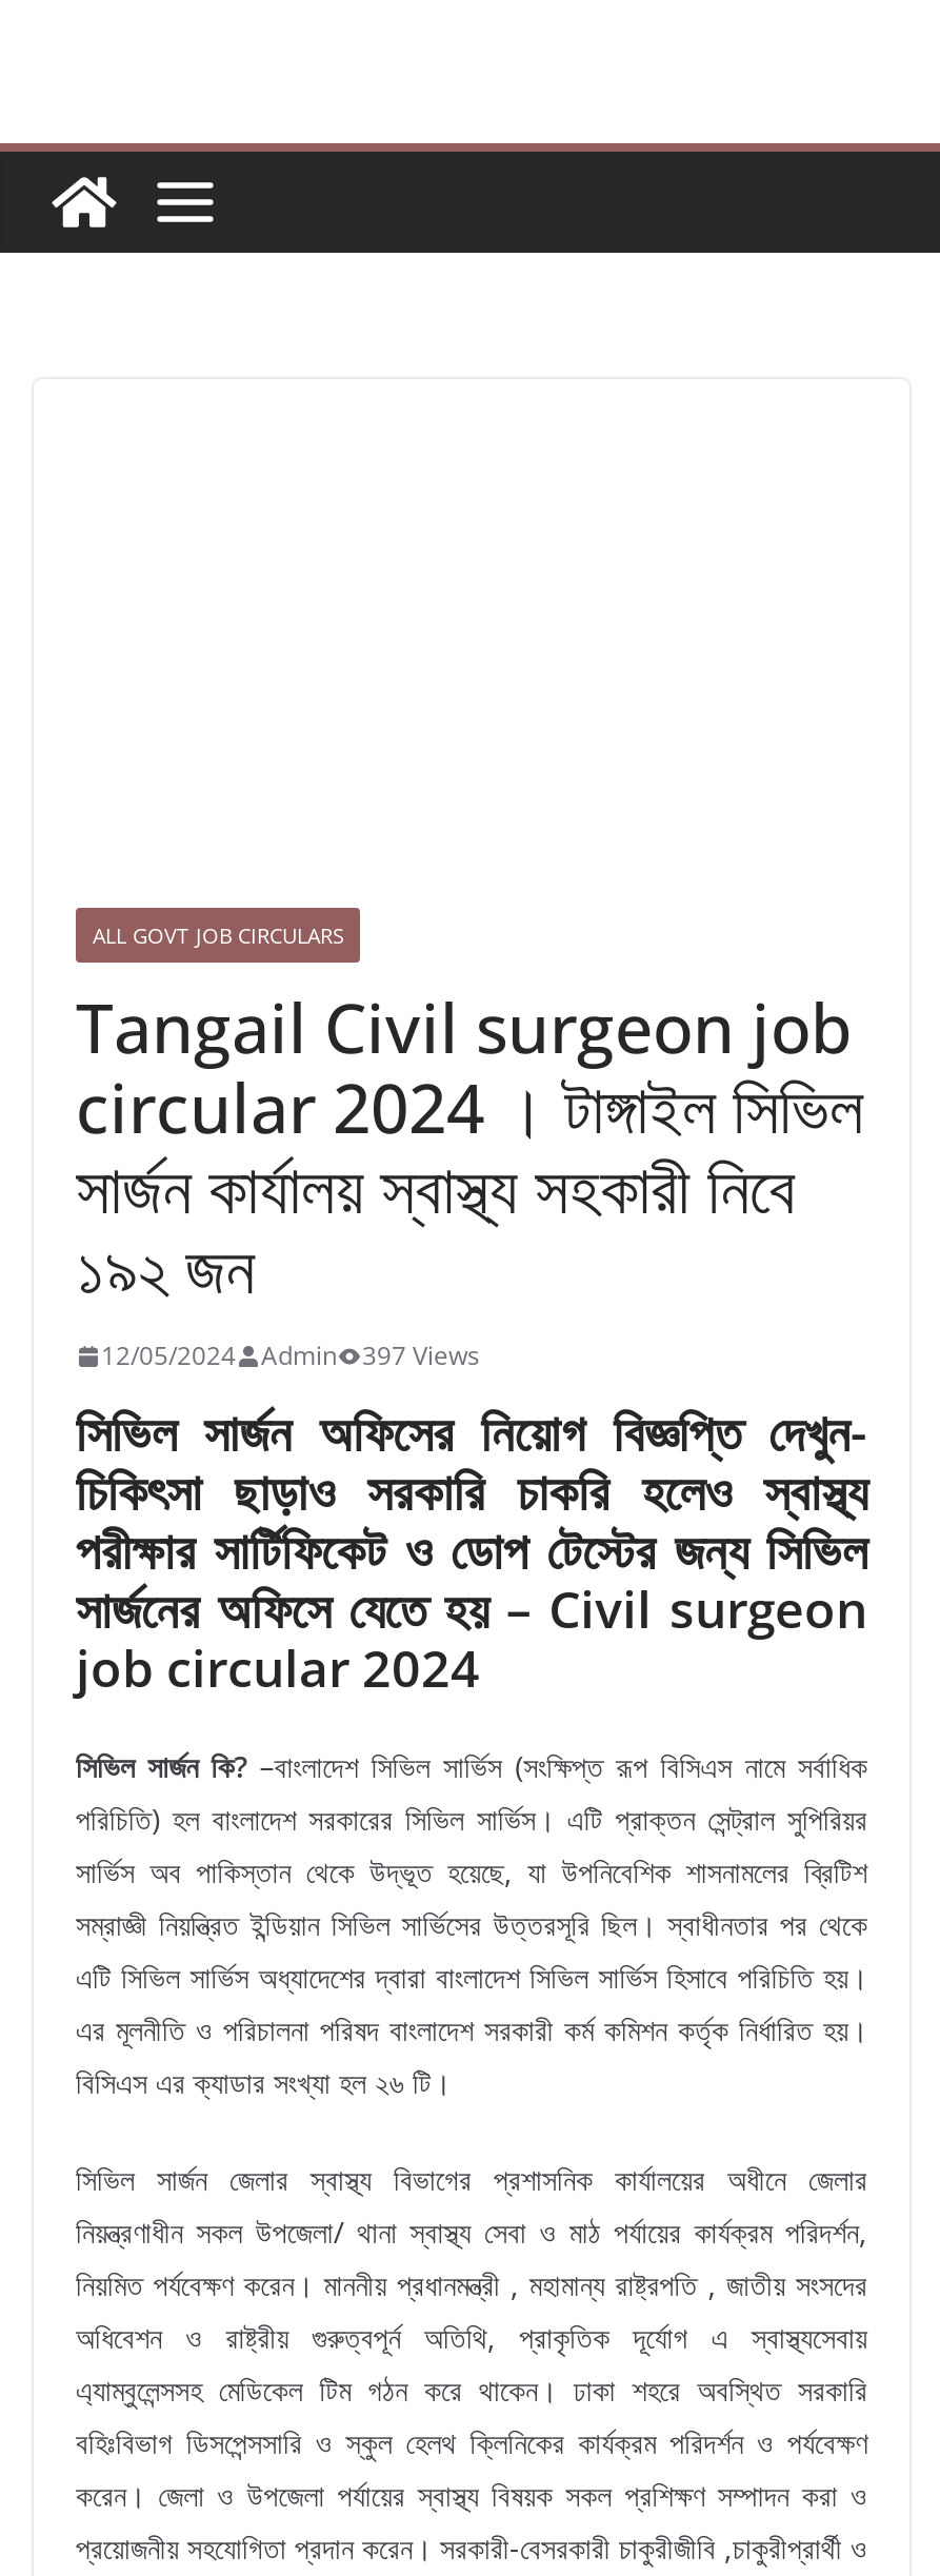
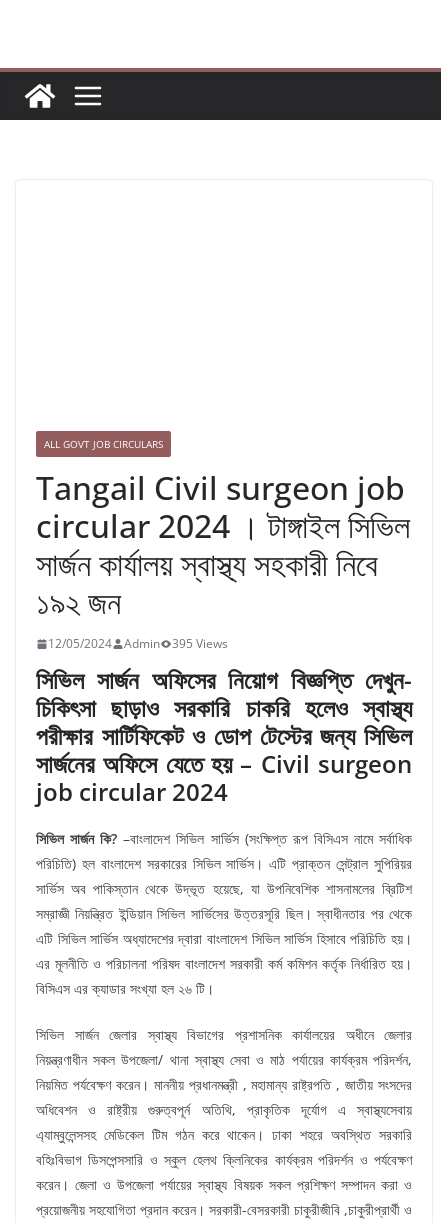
[101,1338,480,1374] 12/05/2024 Admin 397 Views -> [48,635,228,652] 12/05/2024 Admin 395 Views

